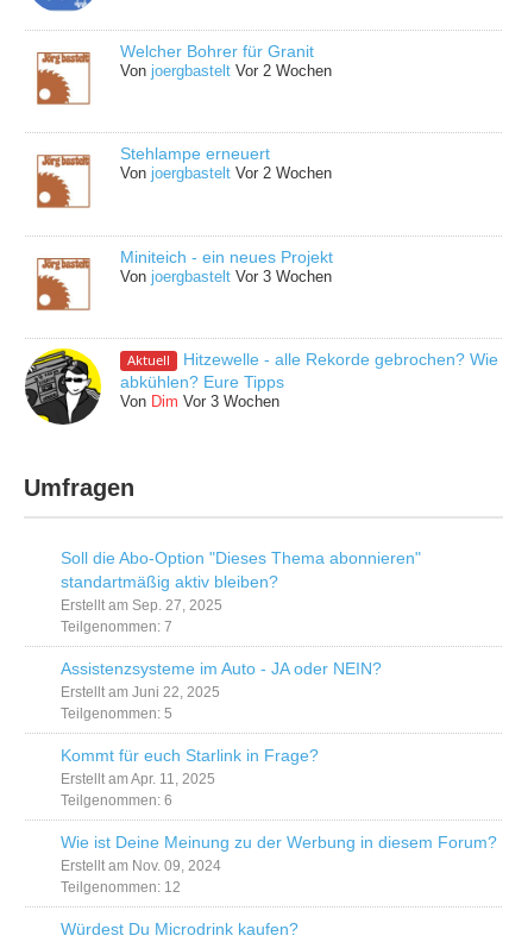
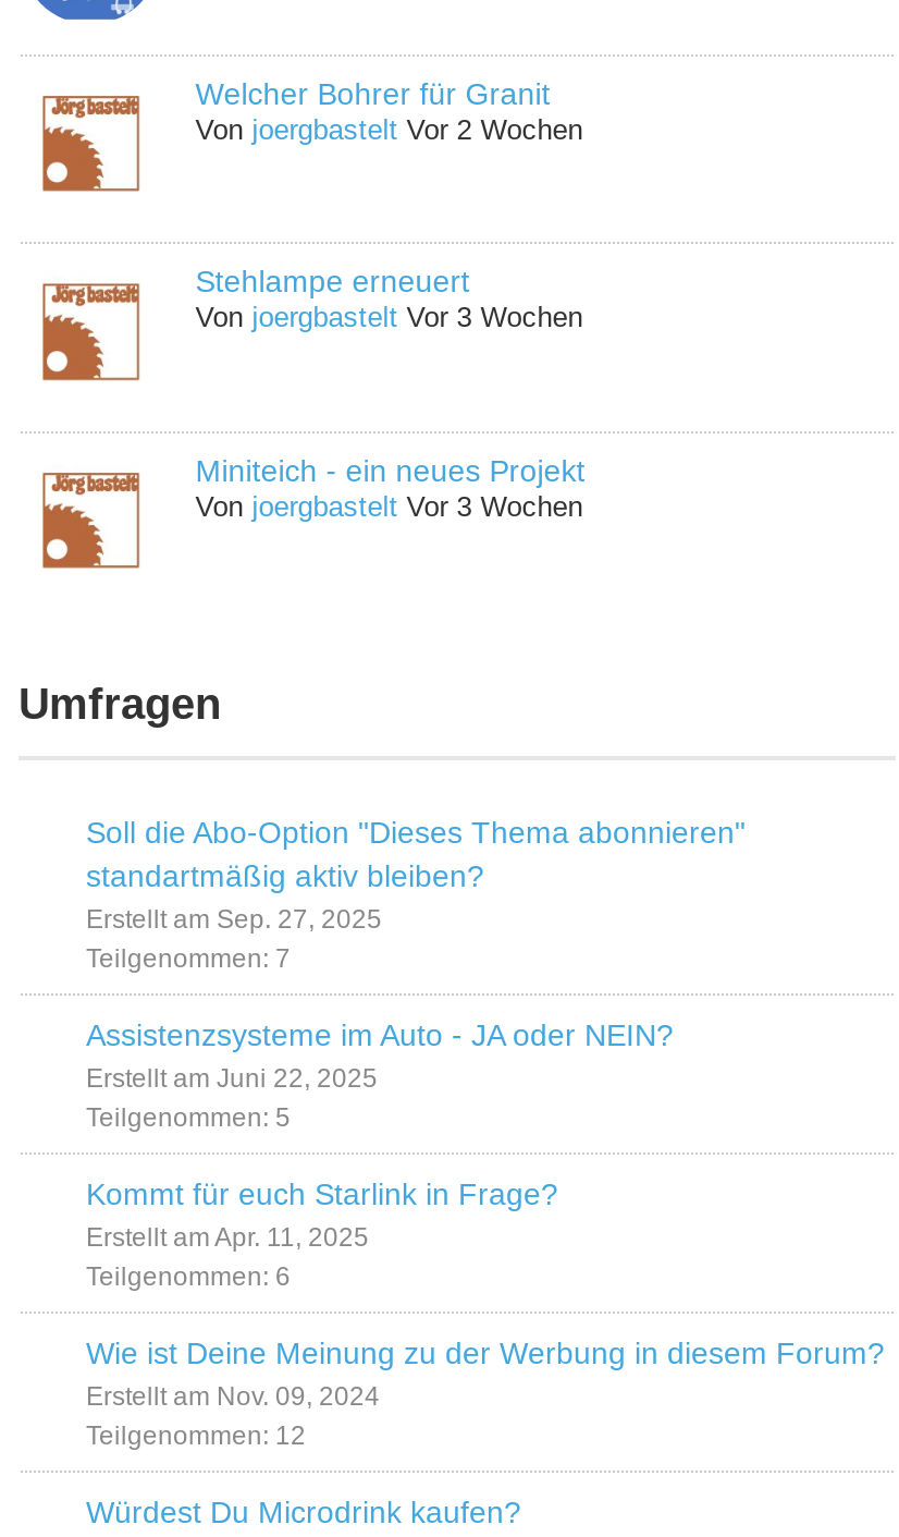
[120,164,332,182] Von joergbastelt Vor 2 Wochen -> [195,301,583,334] Von joergbastelt Vor 3 Wochen
[24,347,499,426] [image] | Aktuell | Hitzewelle - alle Rekorde gebrochen? Wie | abkühlen? Eure Tipps | Von Dim Vor 3 Wochen -> none

